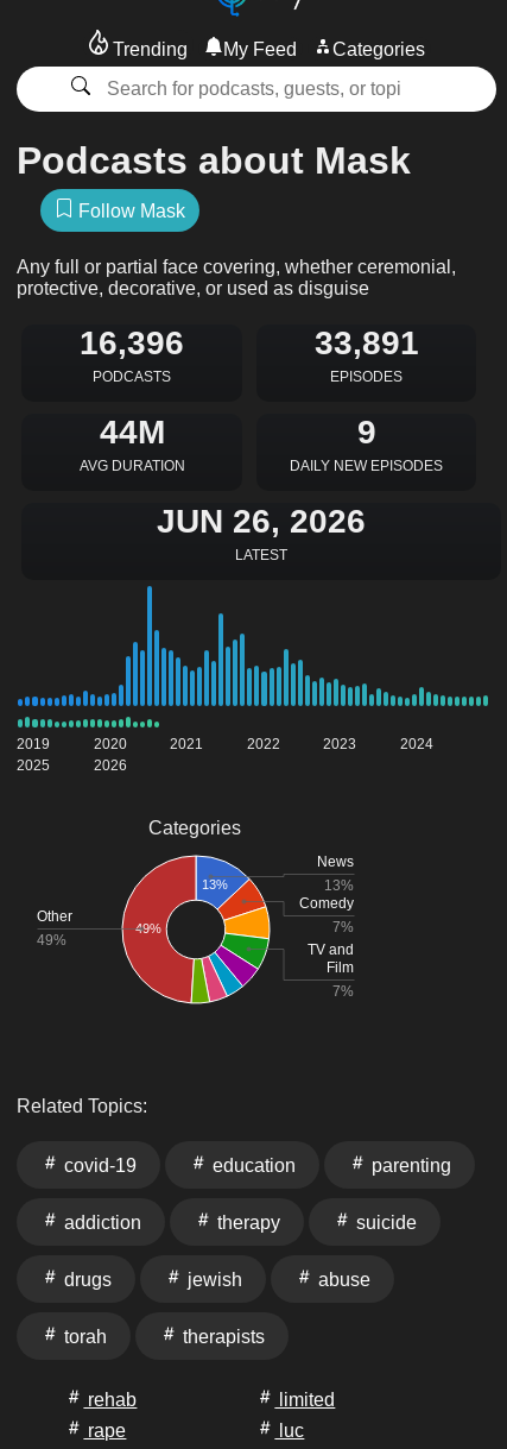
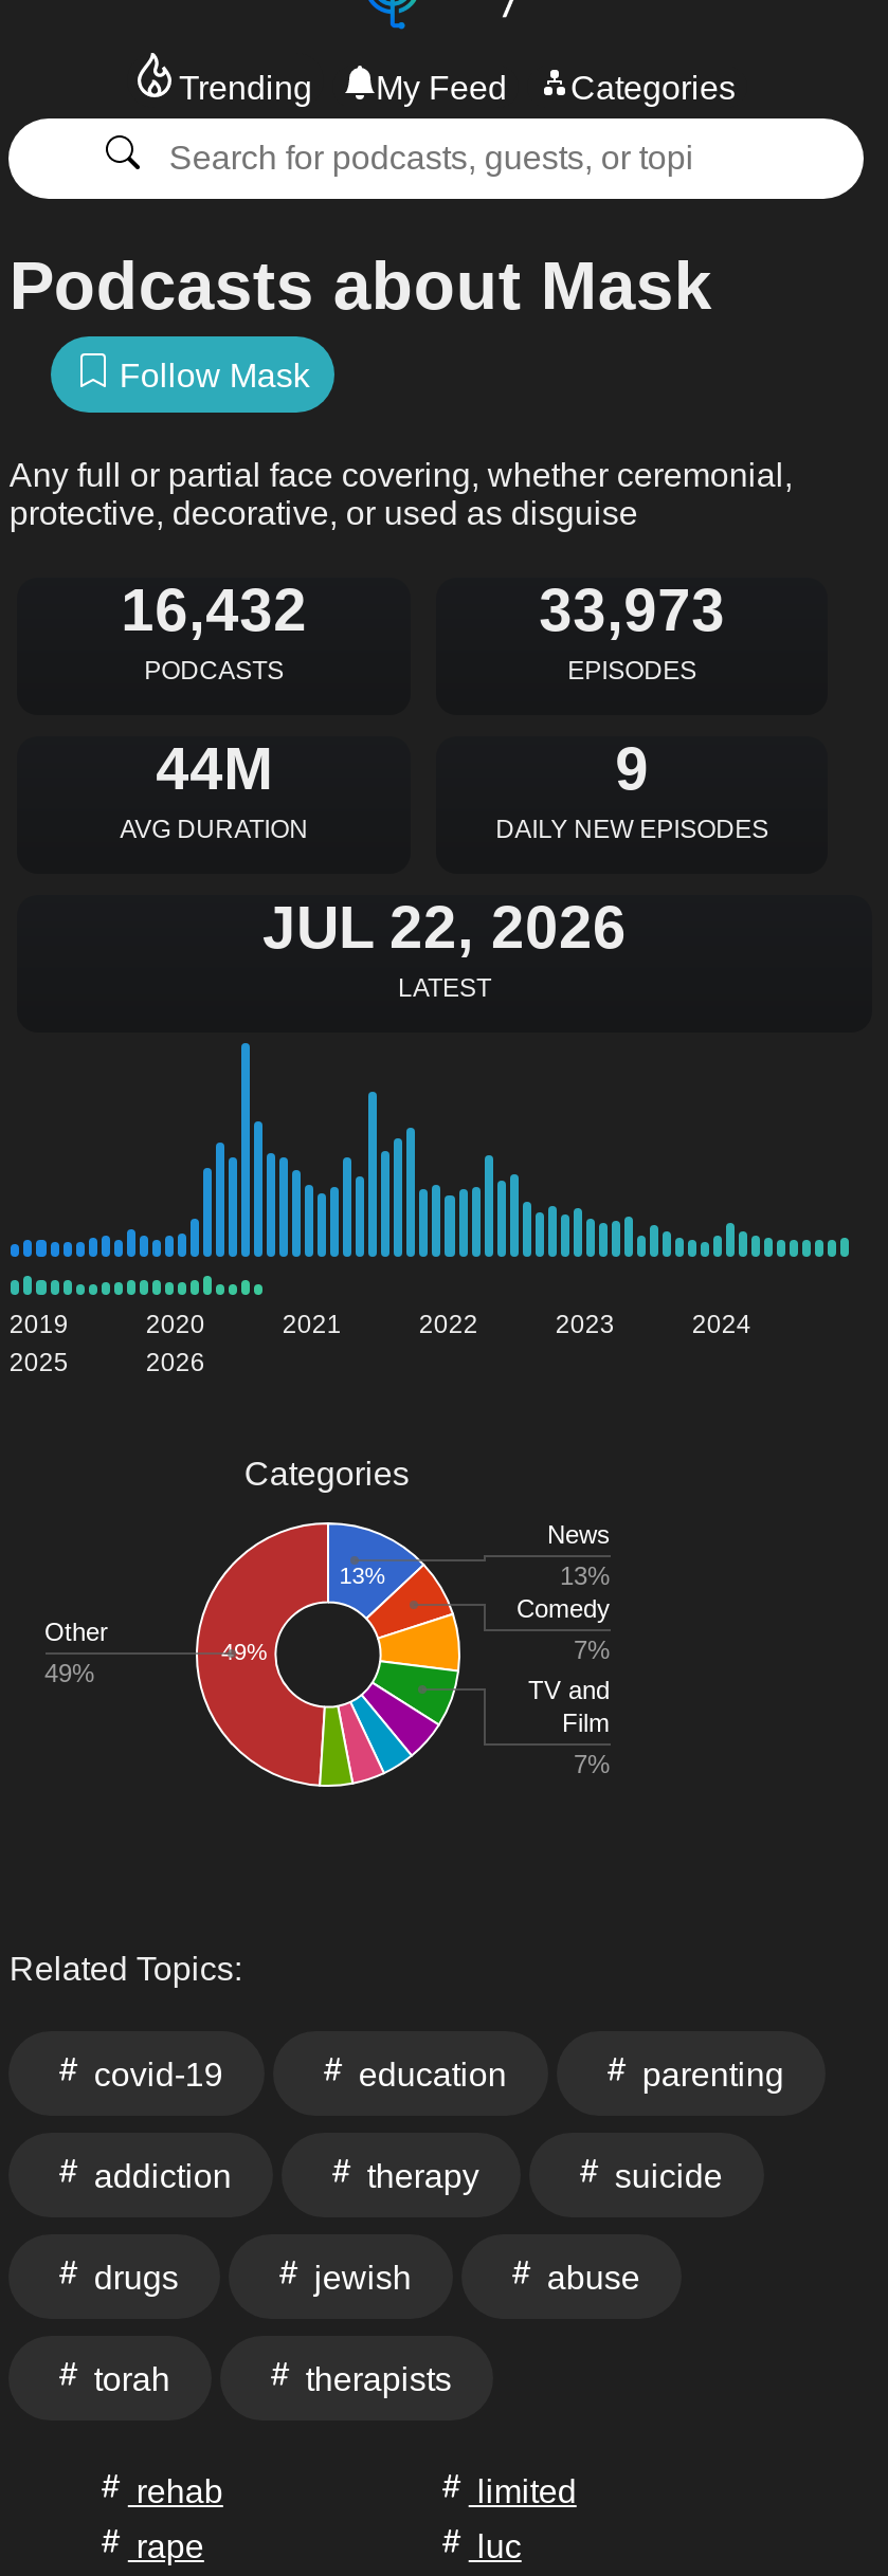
[80,325,184,361] 16,396 -> [121,578,307,643] 16,432
[314,325,419,361] 33,891 -> [539,578,725,643] 33,973
[157,503,366,540] JUN 26, 2026 -> [262,895,627,961] JUL 22, 2026

